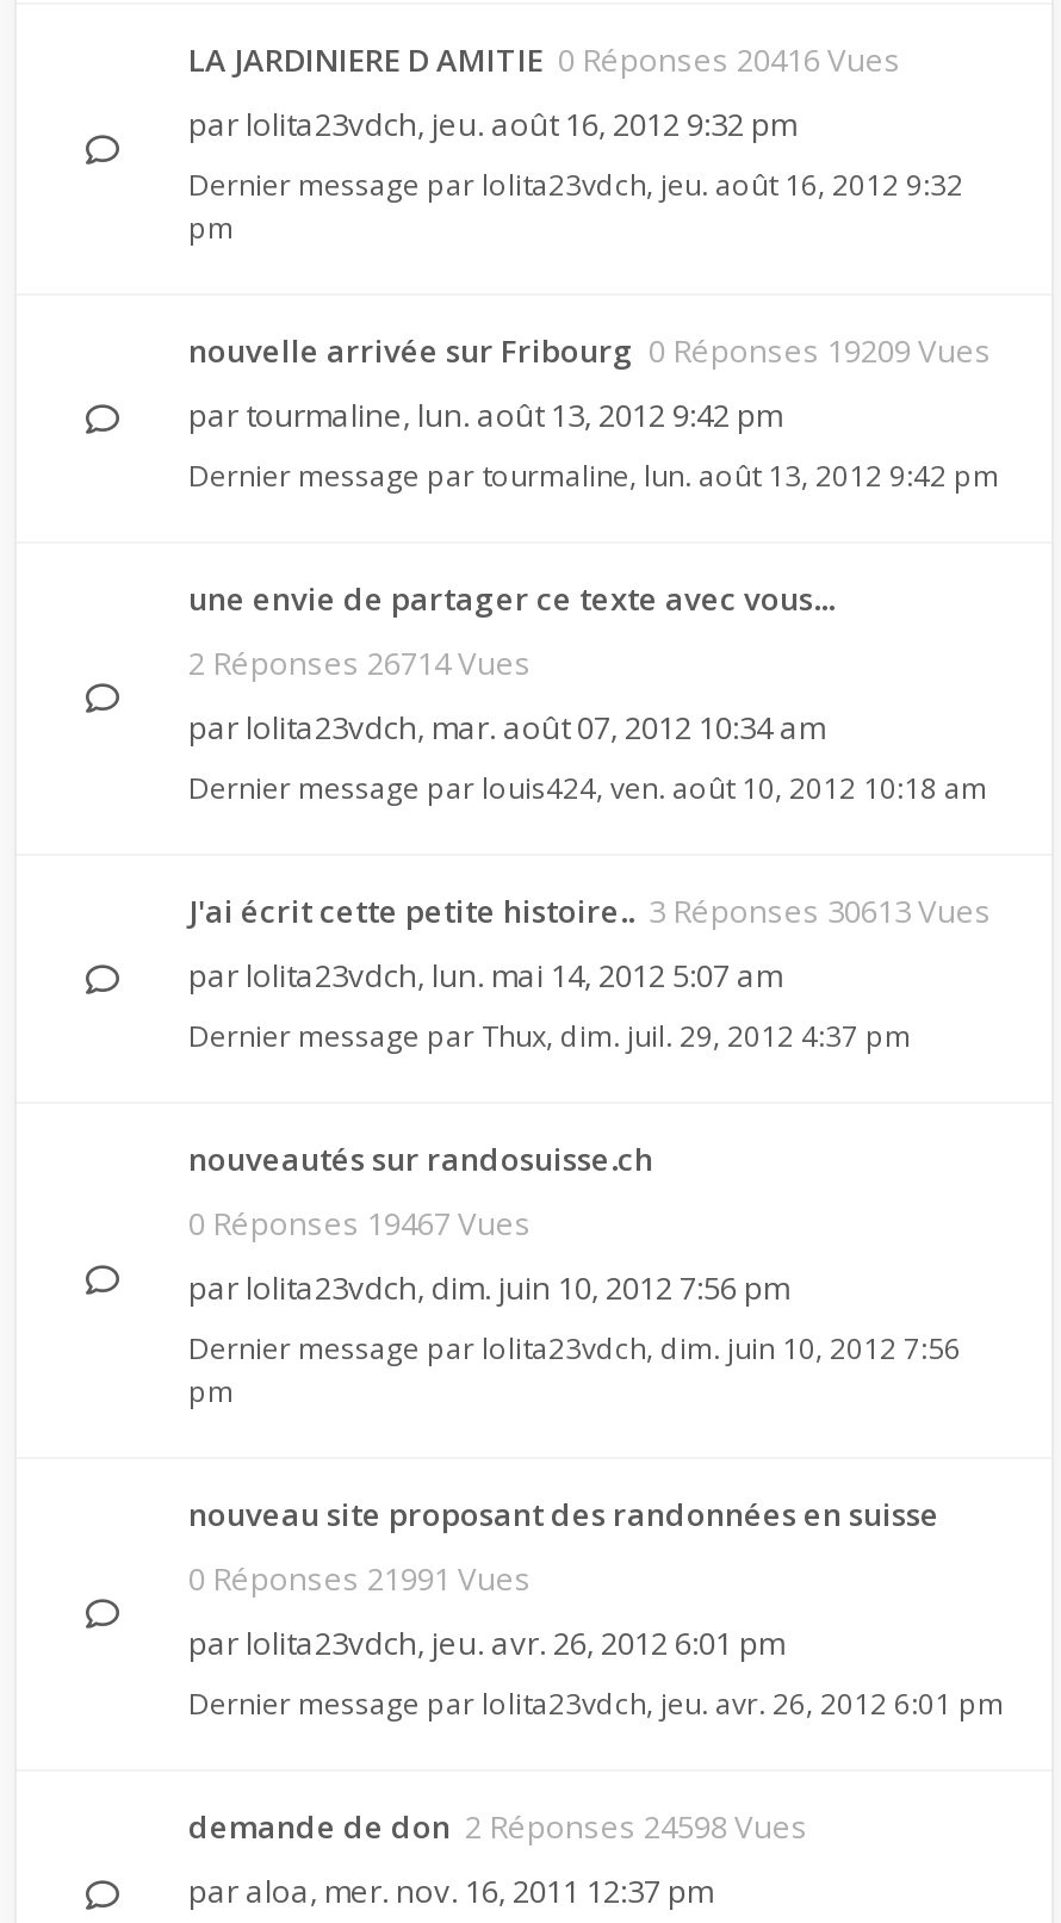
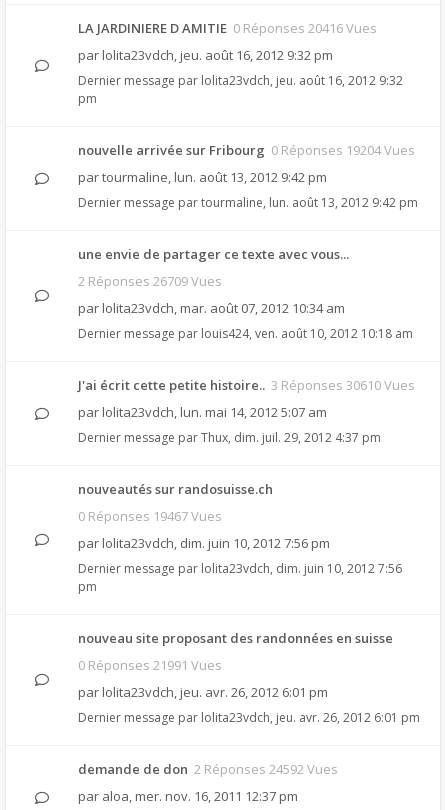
[188,329,992,372] nouvelle arrivée sur Fribourg 0 Réponses 19209 Vues -> [78,141,415,159] nouvelle arrivée sur Fribourg 0 Réponses 19204 Vues
[188,641,532,684] 2 Réponses 26714 Vues -> [78,272,222,290] 2 Réponses 26709 Vues
[188,889,992,932] J'ai écrit cette petite histoire.. 3 Réponses 30613 Vues -> [78,376,415,394] J'ai écrit cette petite histoire.. 3 Réponses 30610 Vues
[188,1805,808,1848] demande de don 2 Réponses 24598 Vues -> [78,760,338,778] demande de don 2 Réponses 24592 Vues

